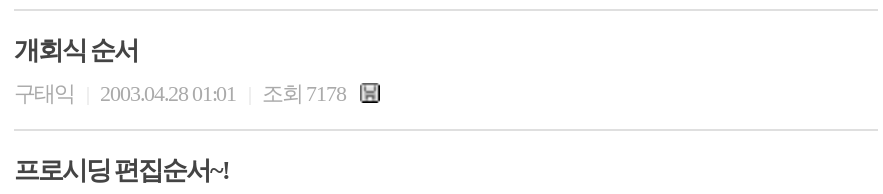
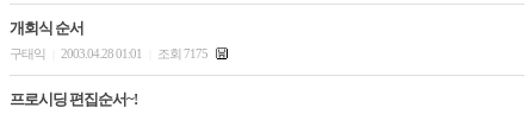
[14,81,350,105] 구태익 2003.04.28 01:01 조회 7178 -> [10,46,210,61] 구태익 2003.04.28 01:01 조회 7175

